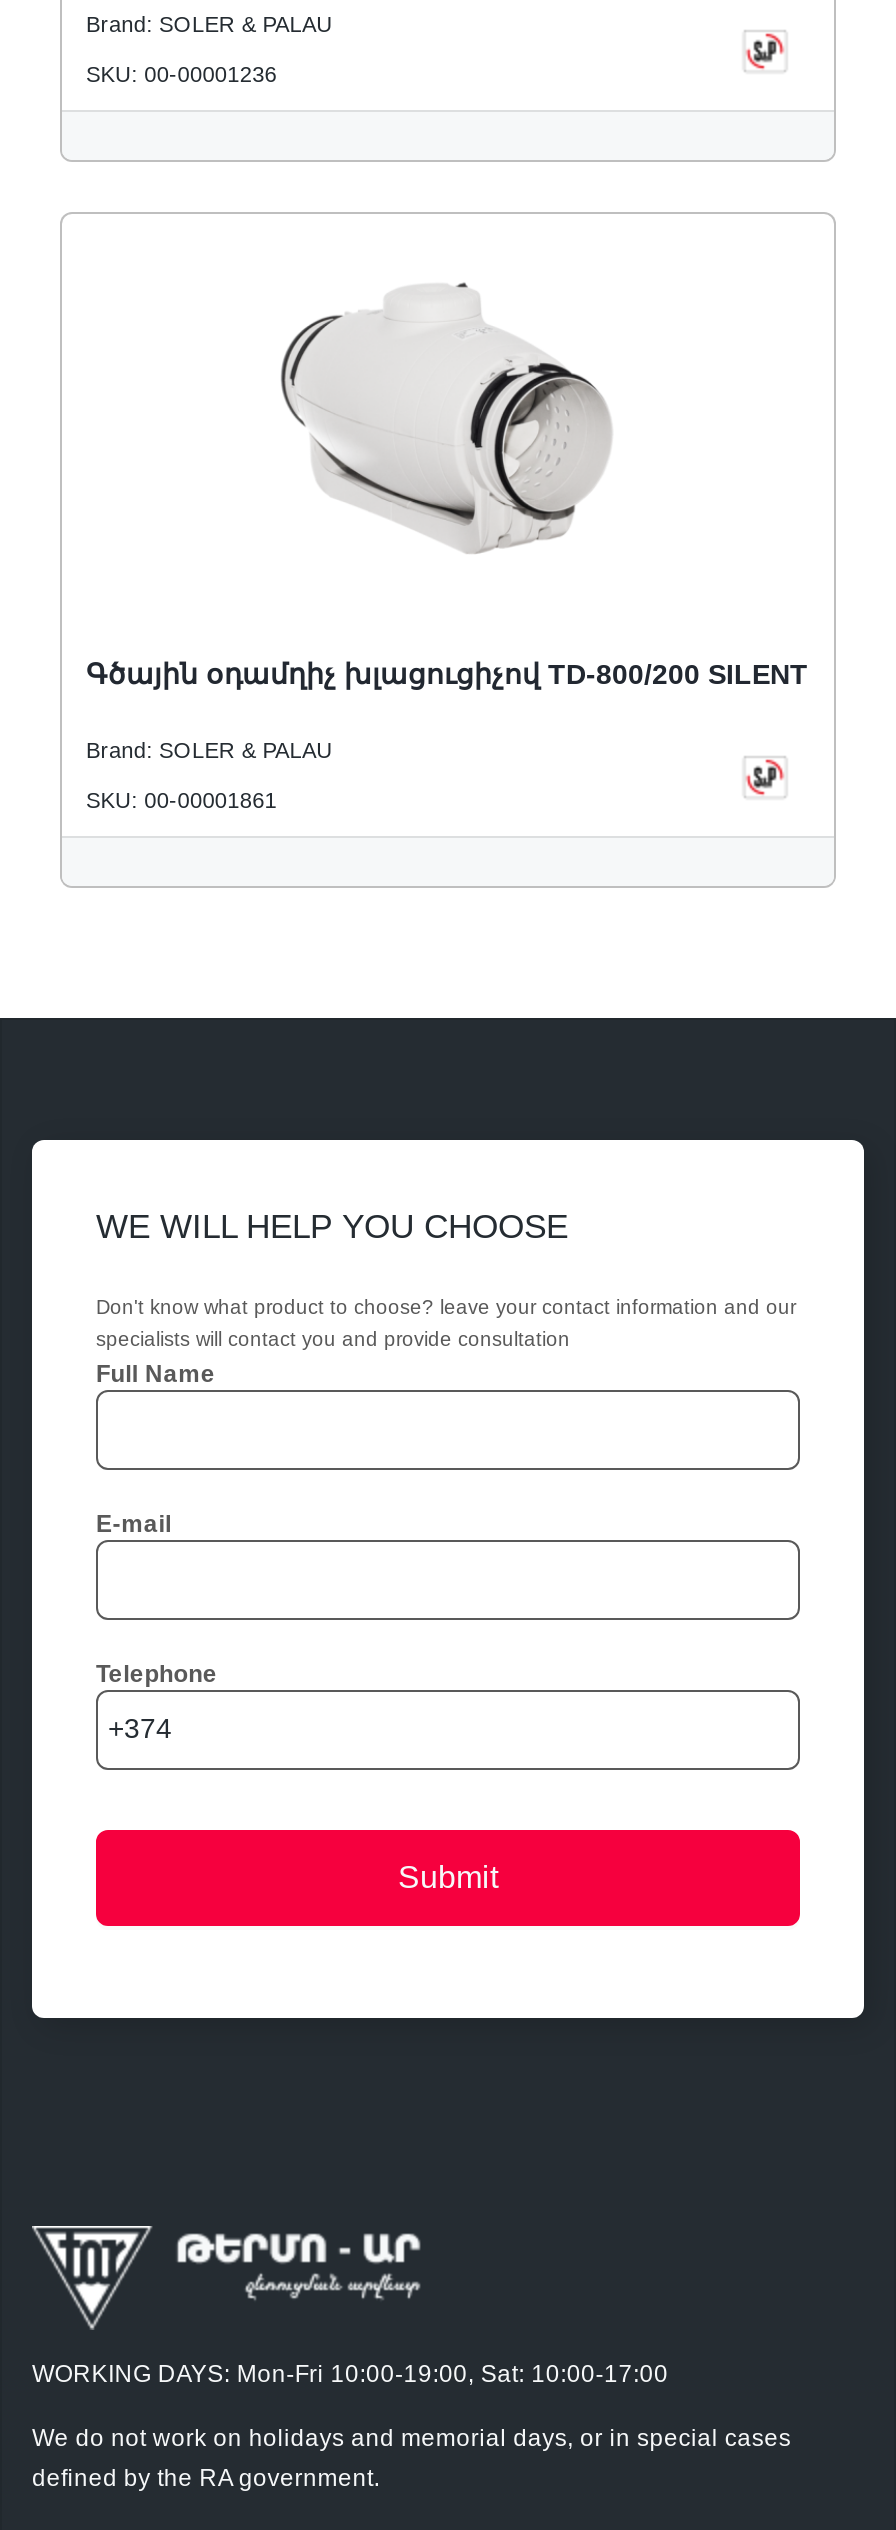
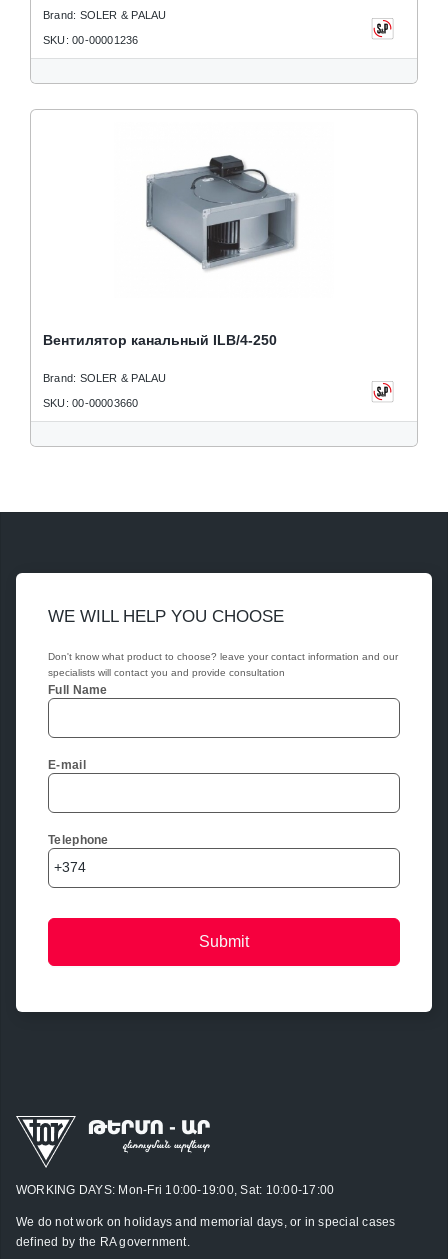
[280,282,612,554] [image] -> [141,155,305,279] [image]
[86,657,808,689] Գծային օդամղիչ խլացուցիչով TD-800/200 SILENT -> [43,332,277,348] Вентилятор канальный ILB/4-250
[86,788,277,812] SKU: 00-00001861 -> [43,397,138,409] SKU: 00-00003660

